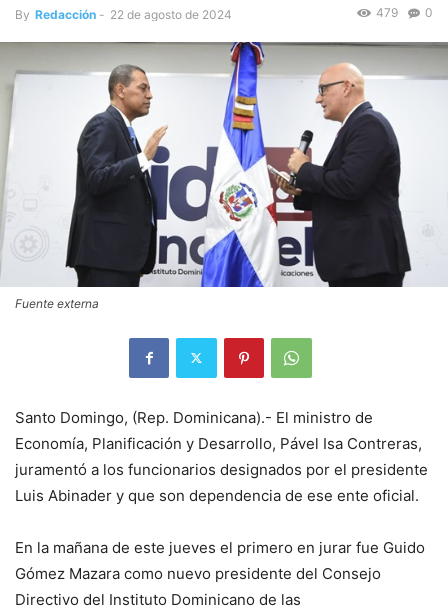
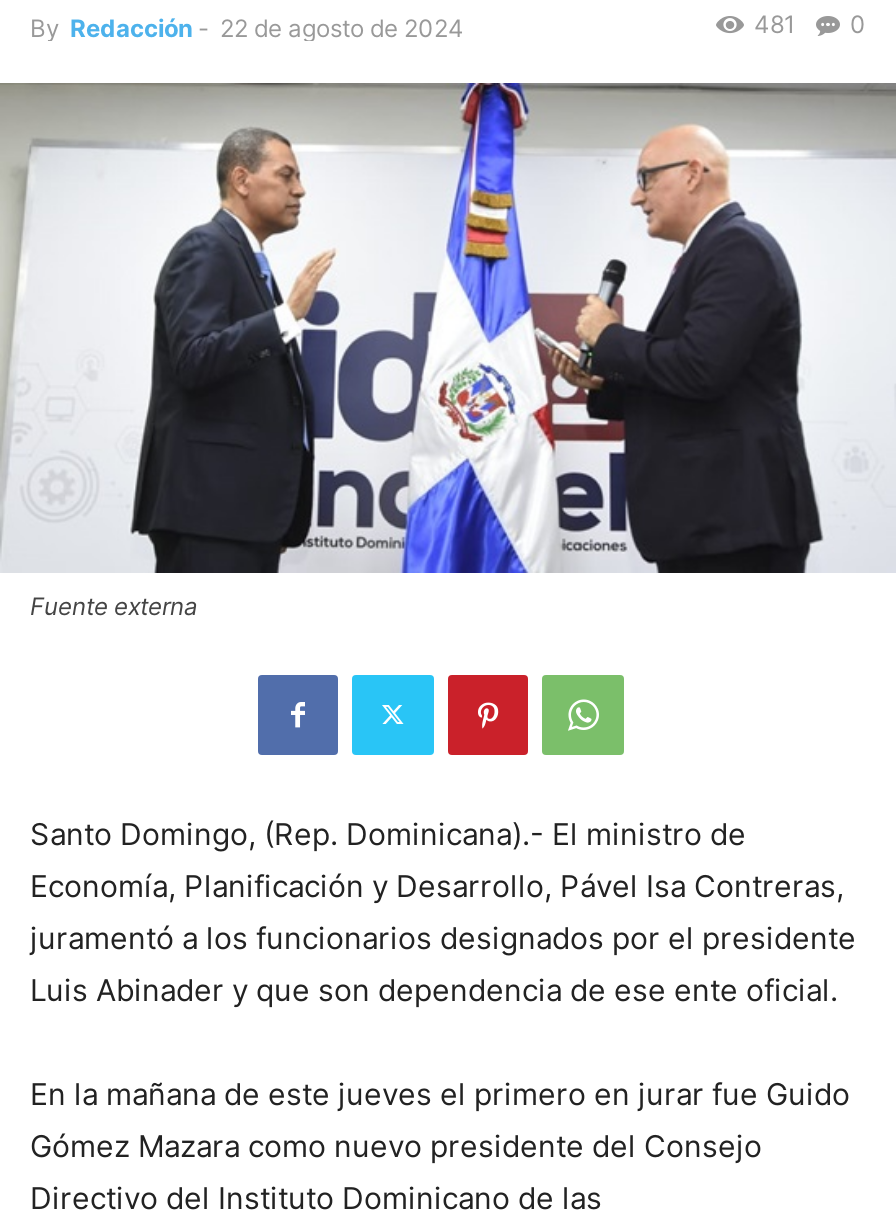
[376,5,433,20] 479 0 -> [754,9,866,39] 481 0

